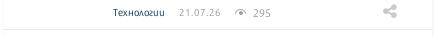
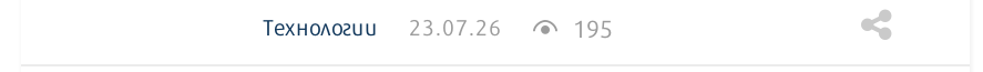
[179,4,271,20] 21.07.26 | 295 -> [409,9,613,44] 23.07.26 | 195

